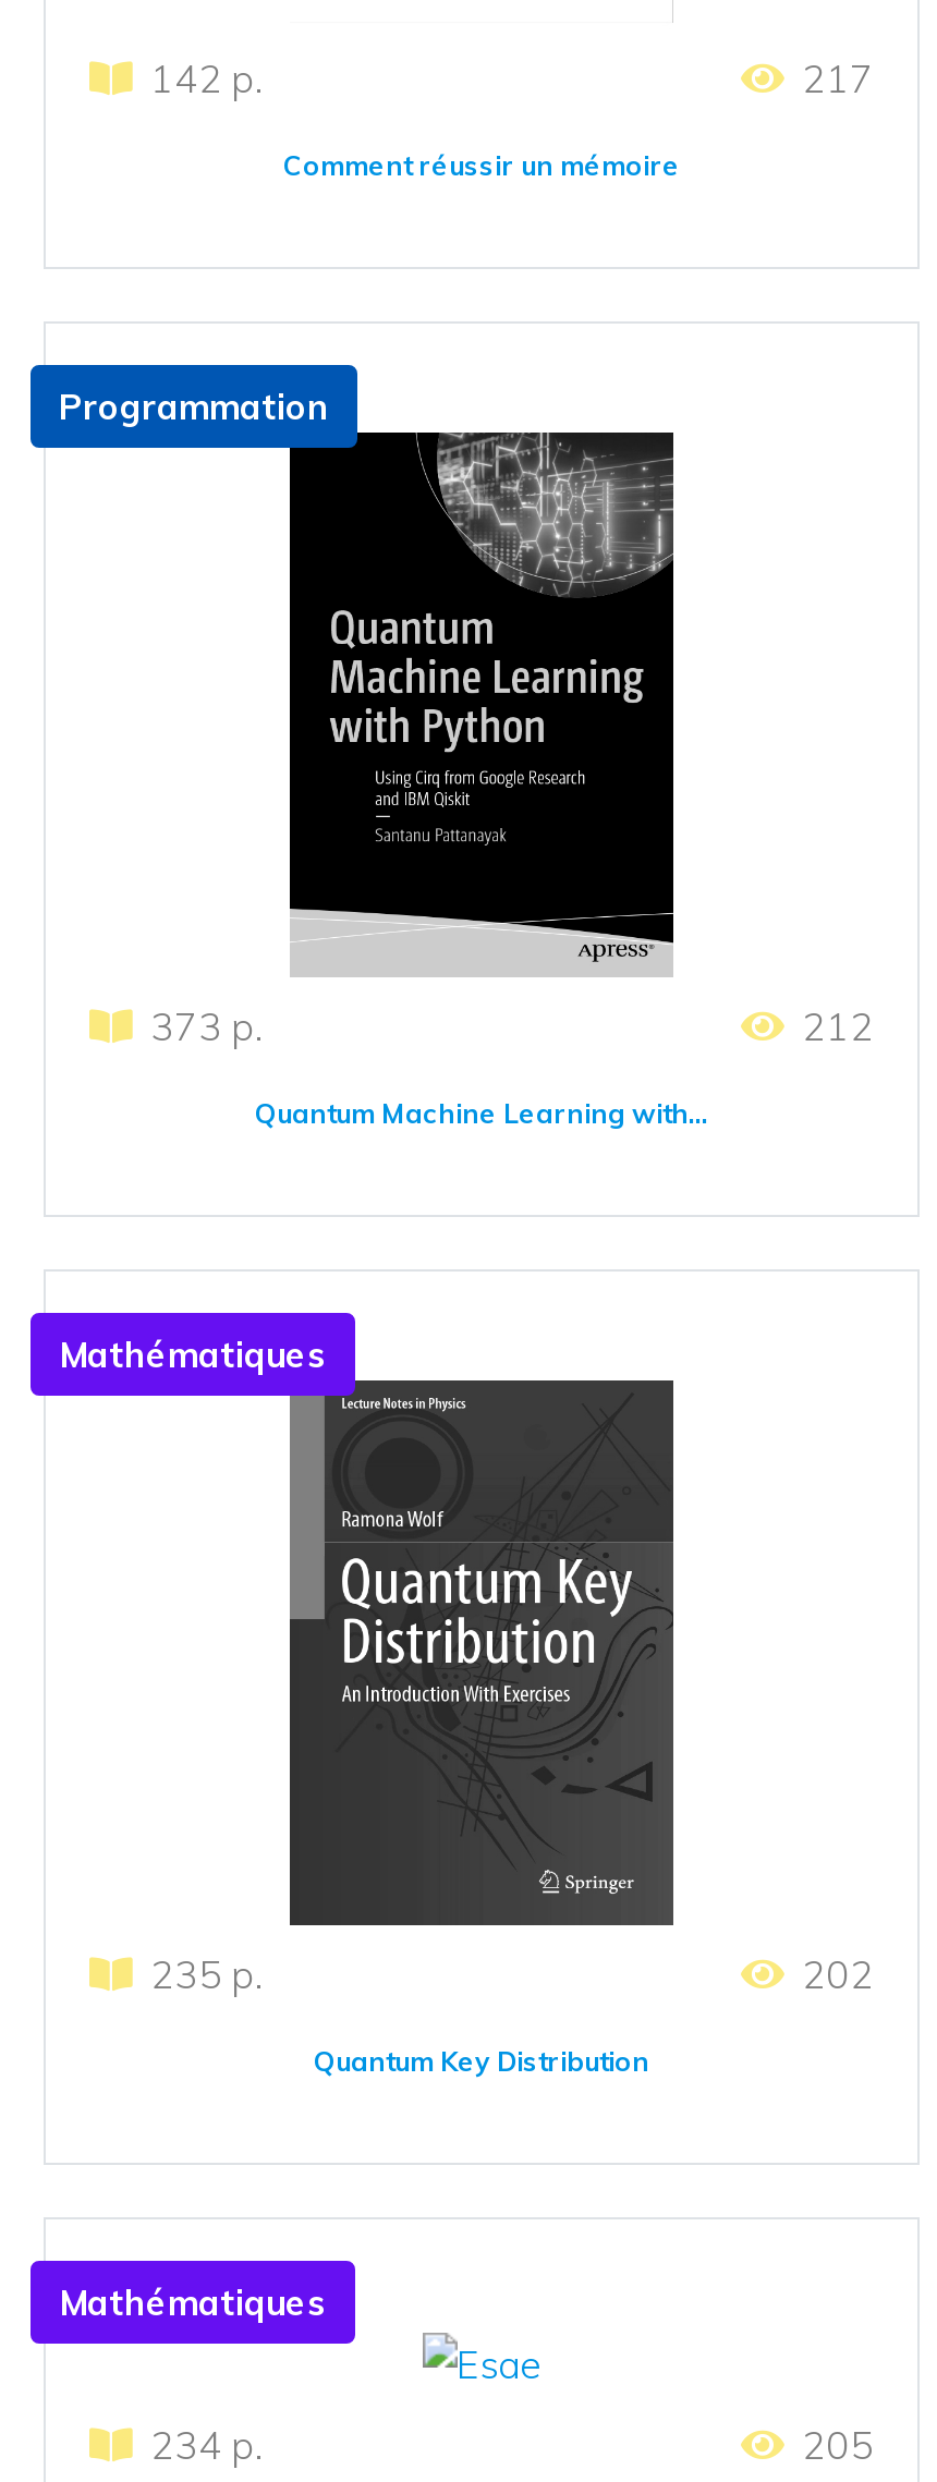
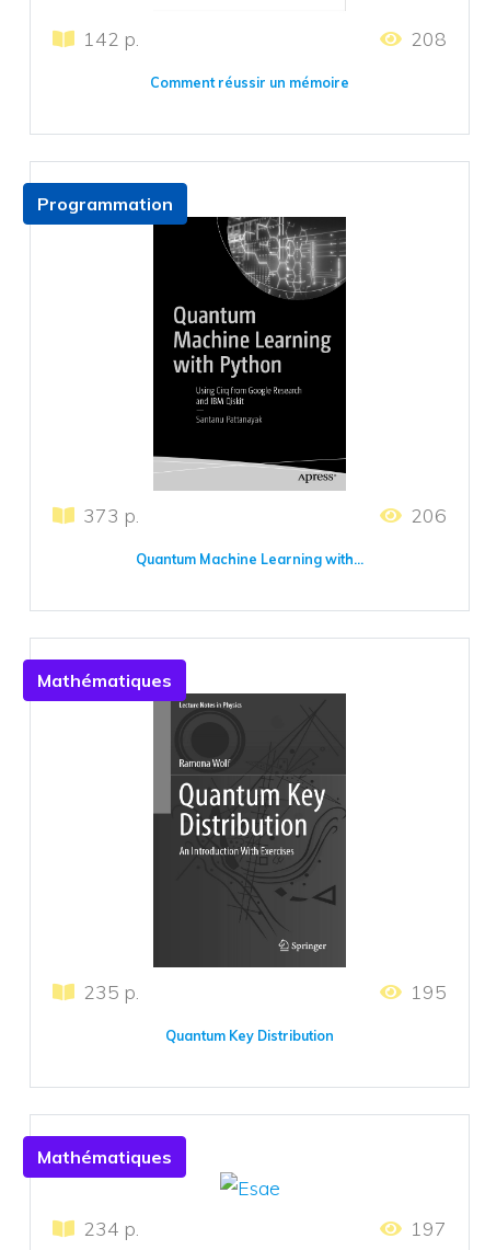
[784,53,874,101] 217 -> [402,26,447,50] 208
[784,1001,874,1049] 212 -> [402,503,447,527] 206
[784,1949,874,1997] 202 -> [402,979,447,1004] 195
[784,2420,874,2468] 205 -> [402,1216,447,1240] 197

